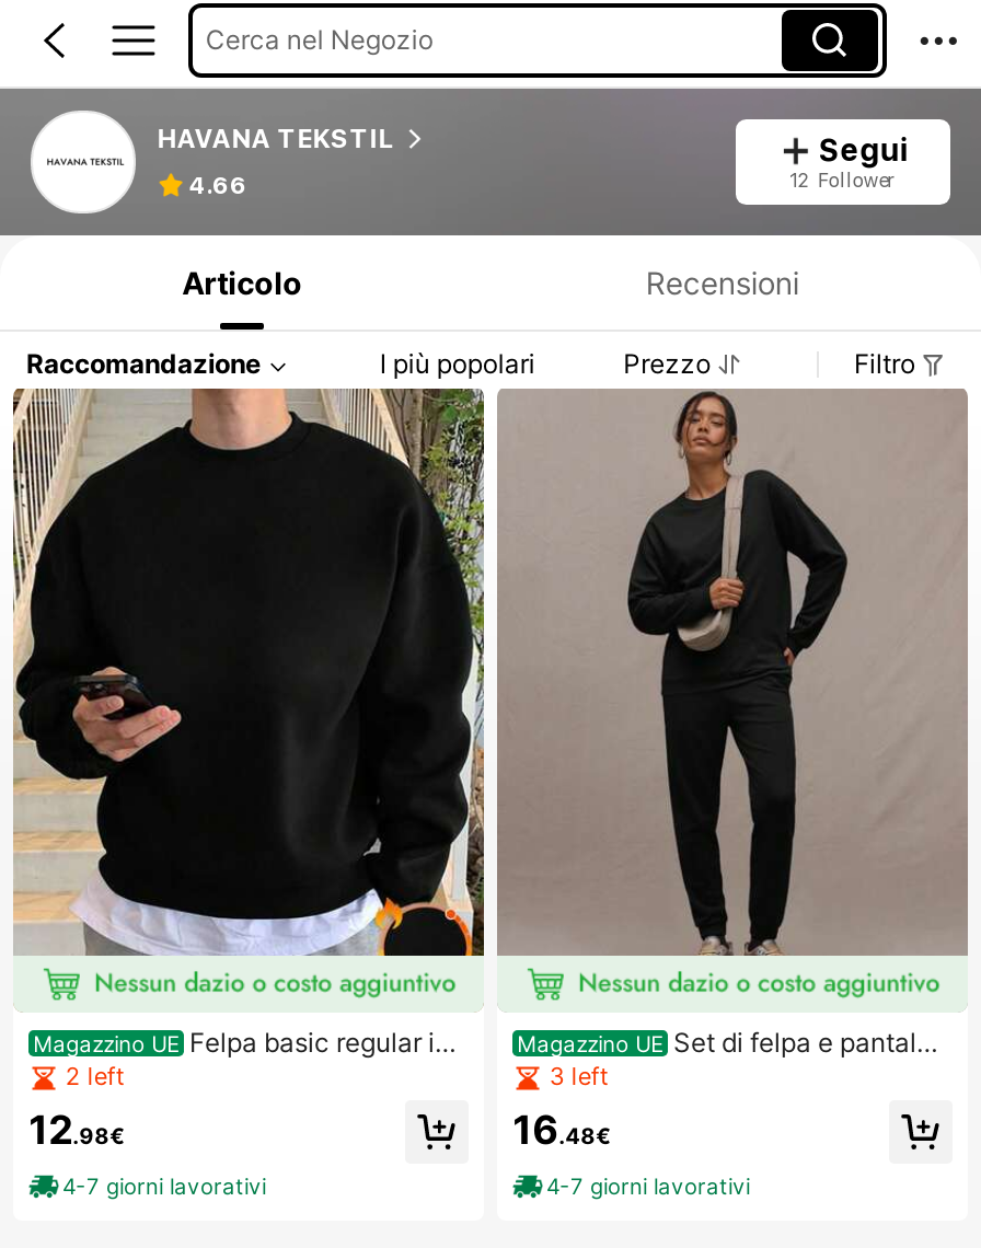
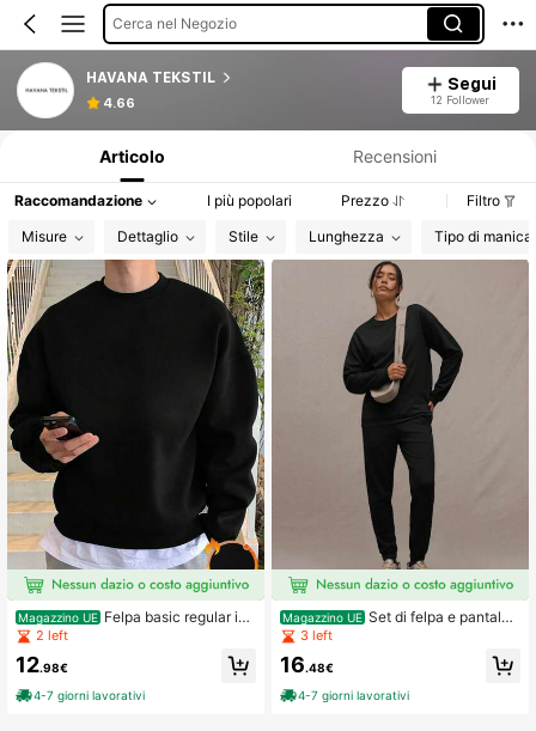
none -> [22,227,532,245] Misure | Dettaglio | Stile | Lunghezza | Tipo di manica

